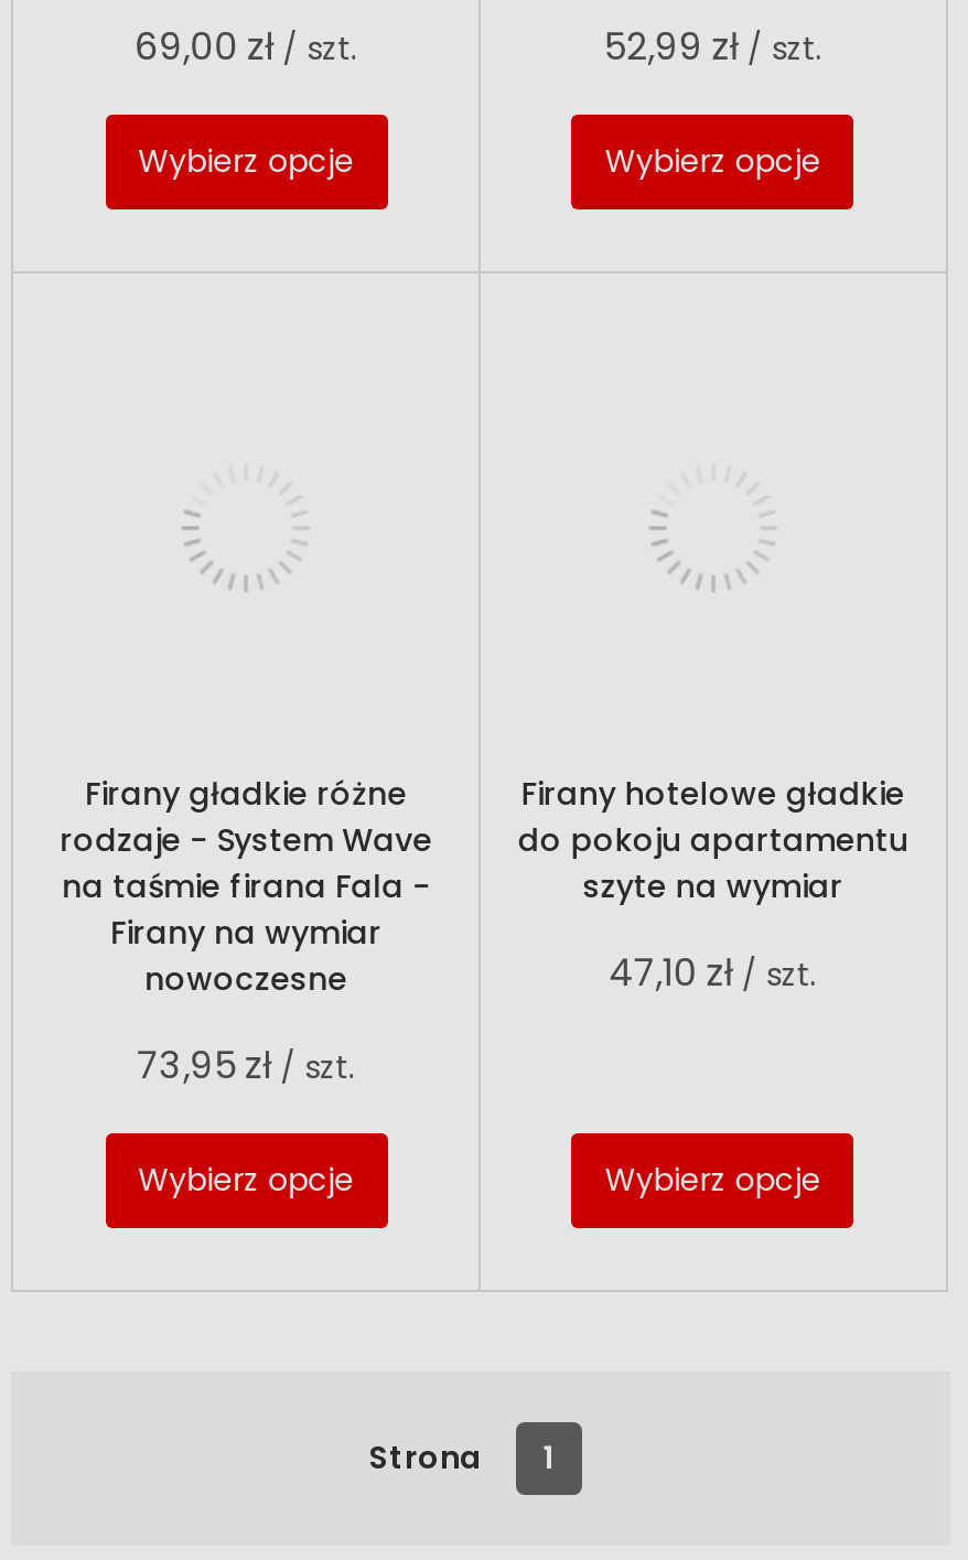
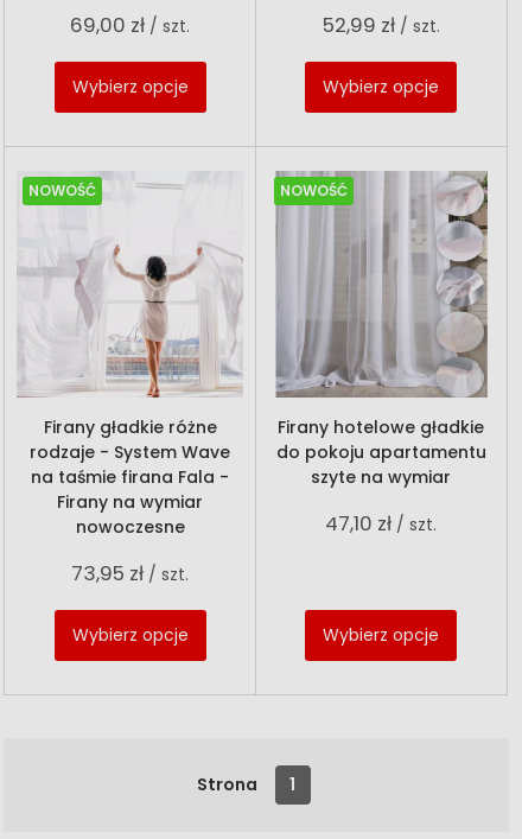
none -> [17,242,243,399] [image]
none -> [29,181,96,201] NOWOŚĆ
none -> [275,171,489,399] [image] | NOWOŚĆ

